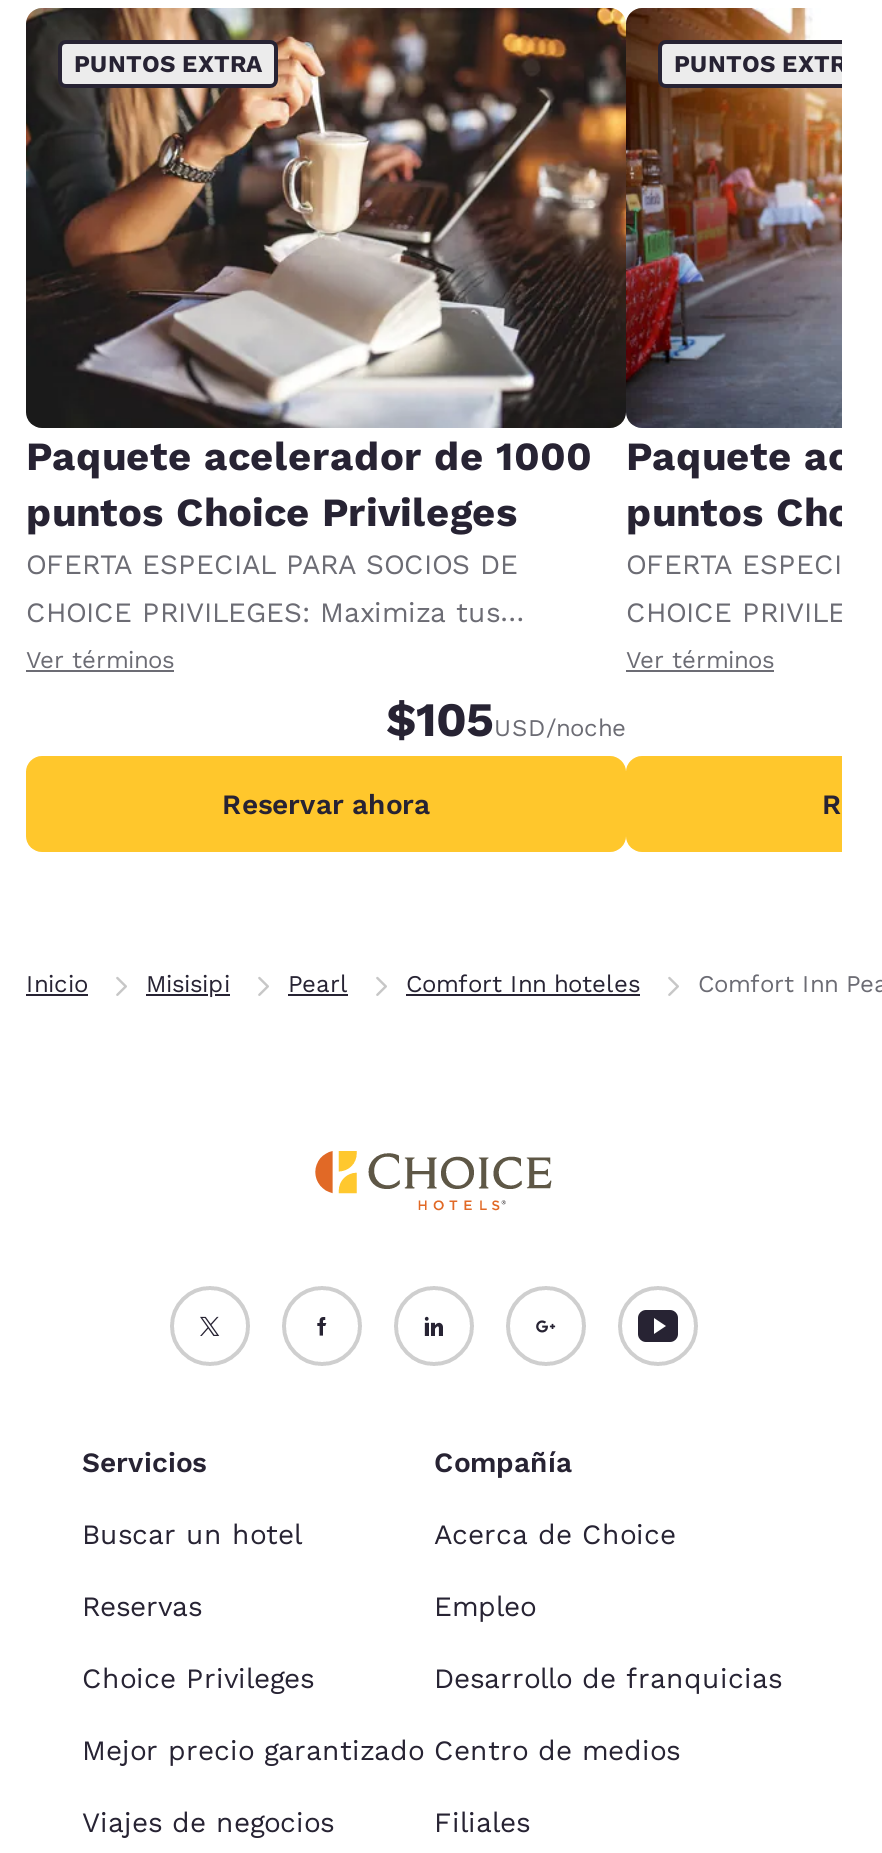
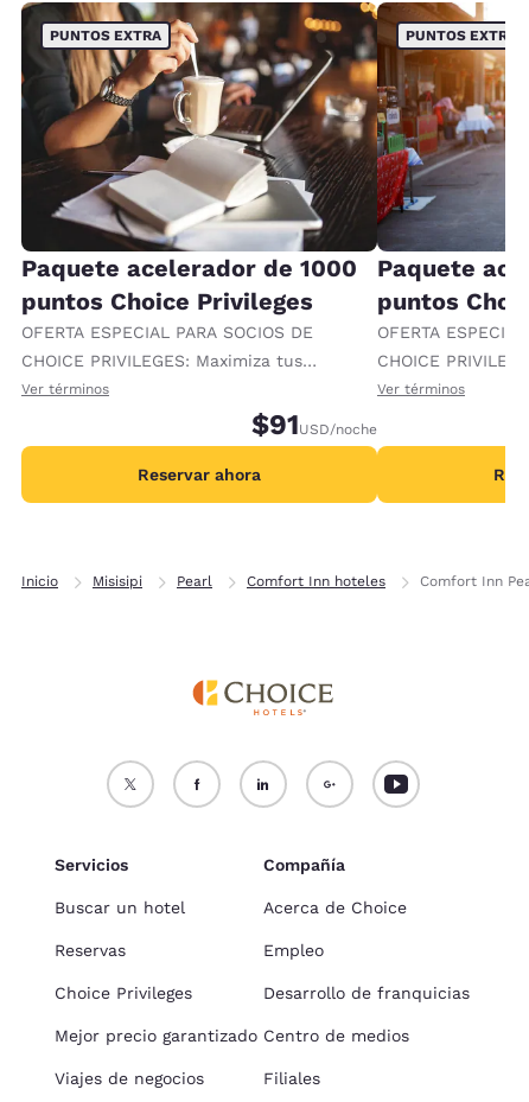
[386,691,626,747] $105USD/noche -> [251,408,377,441] $91USD/noche

